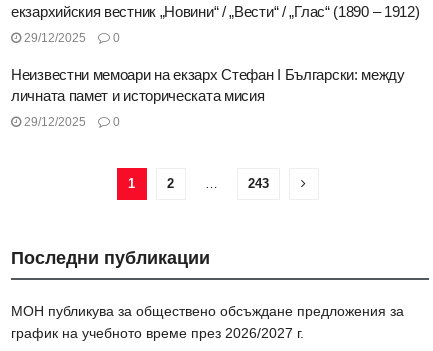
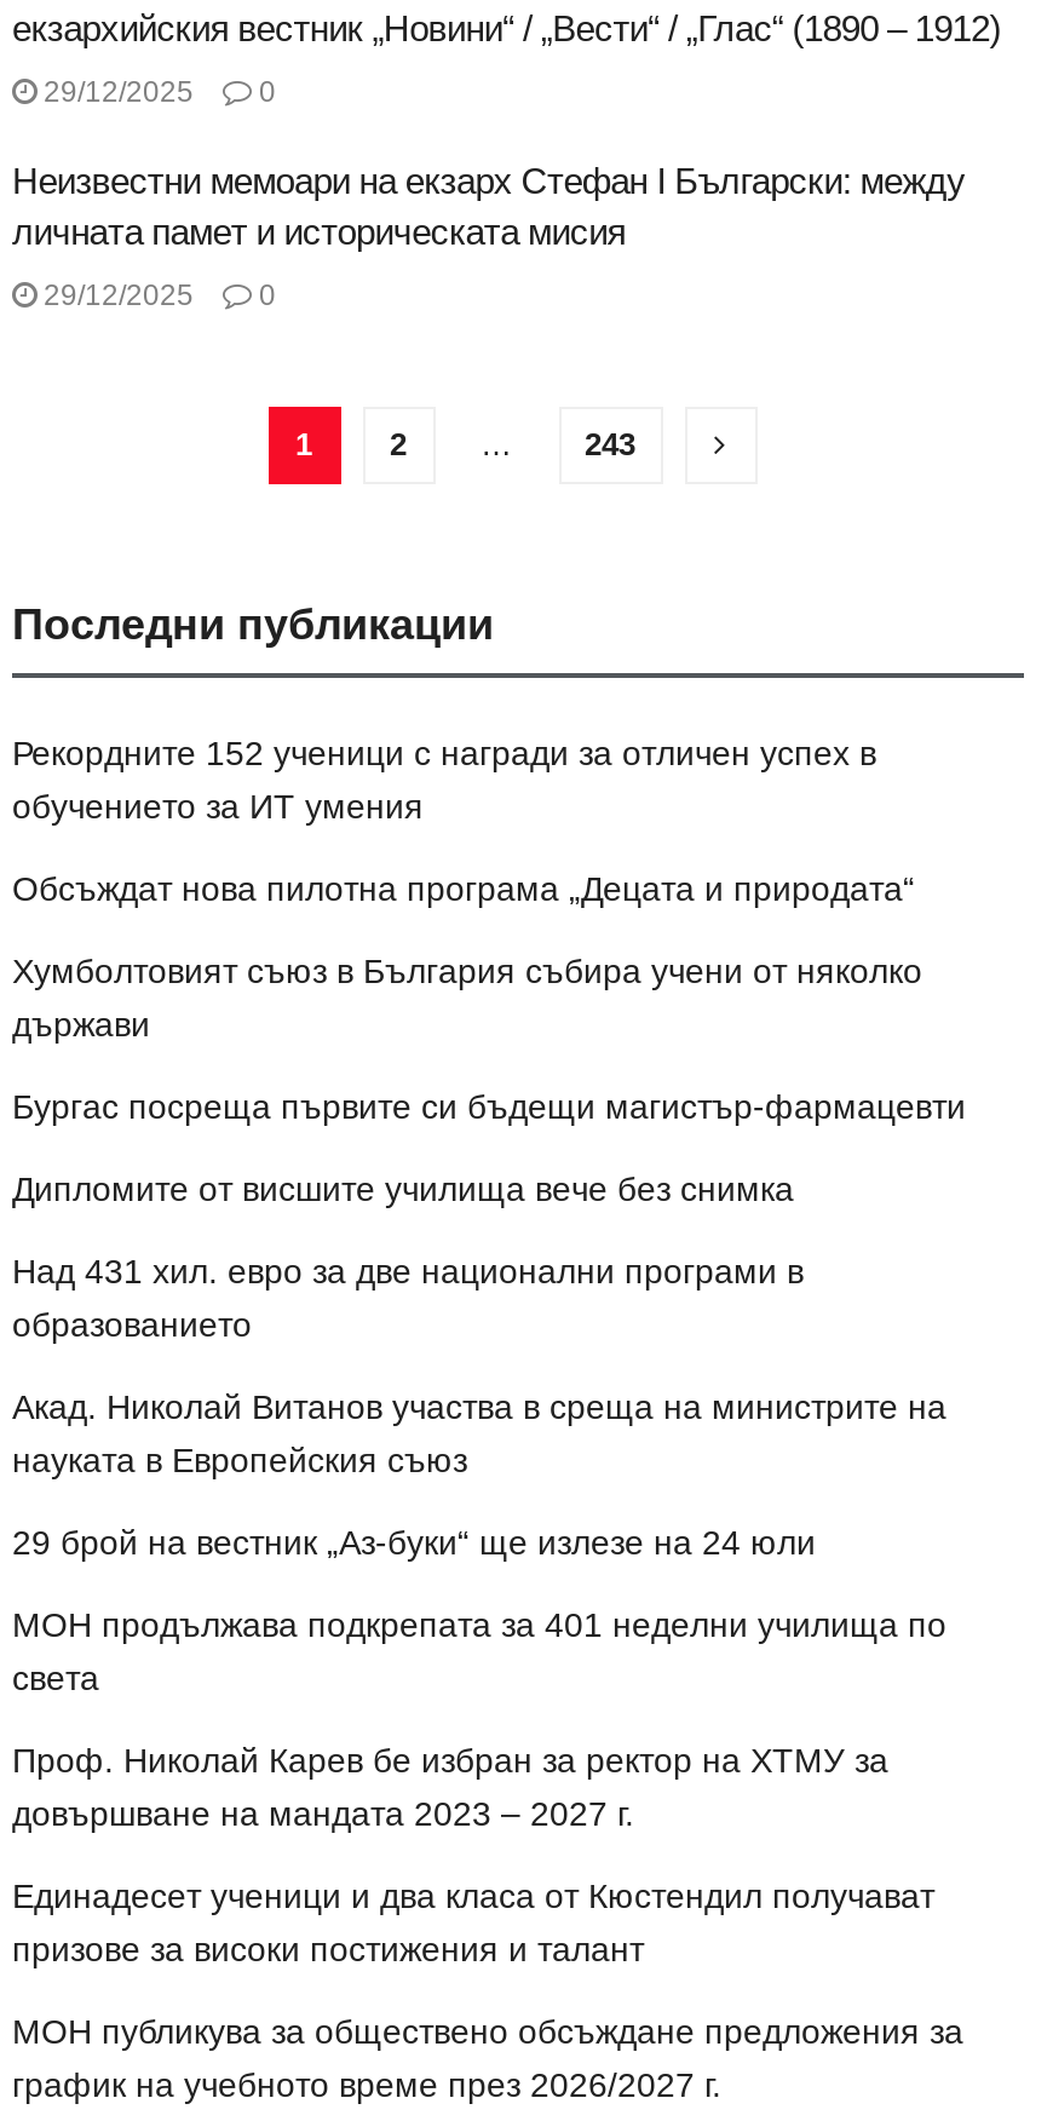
none -> [12,734,966,1968] Рекордните 152 ученици с награди за отличен успех в | обучението за ИТ умения | Обсъждат нова пилотна програма „Децата и природата“ | Хумболтовият съюз в България събира учени от няколко | държави | Бургас посреща първите си бъдещи магистър-фармацевти | Дипломите от висшите училища вече без снимка | Над 431 хил. евро за две национални програми в | образованието | Акад. Николай Витанов участва в среща на министрите на | науката в Европейския съюз | 29 брой на вестник „Аз-буки“ ще излезе на 24 юли | МОН продължава подкрепата за 401 неделни училища по | света | Проф. Николай Карев бе избран за ректор на ХТМУ за | довършване на мандата 2023 – 2027 г. | Единадесет ученици и два класа от Кюстендил получават | призове за високи постижения и талант

